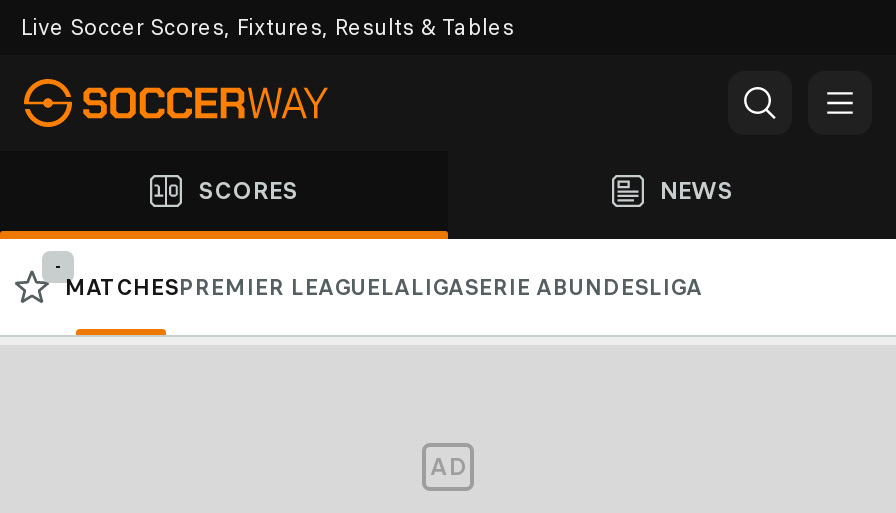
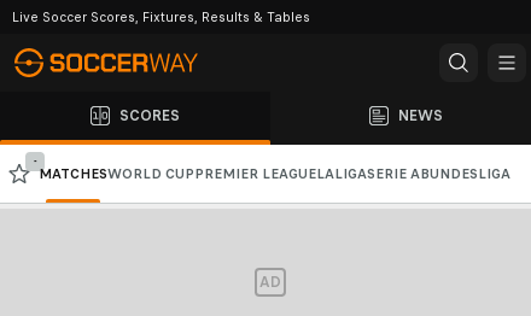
[64,273,702,301] MATCHESPREMIER LEAGUELALIGASERIE ABUNDESLIGA -> [39,165,510,182] MATCHESWORLD CUP PREMIER LEAGUELALIGASERIE A BUNDESLIGA

